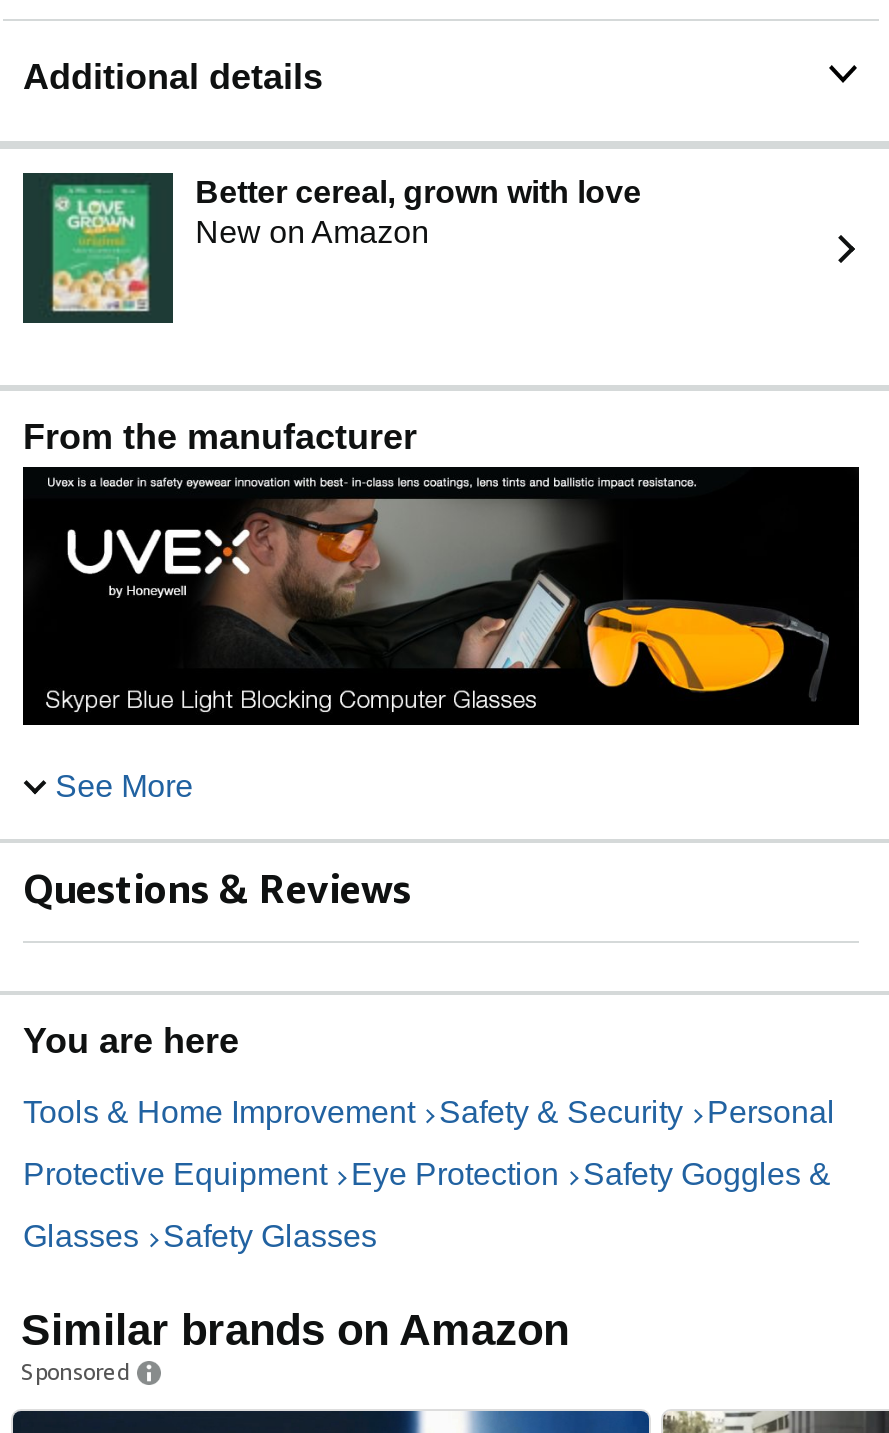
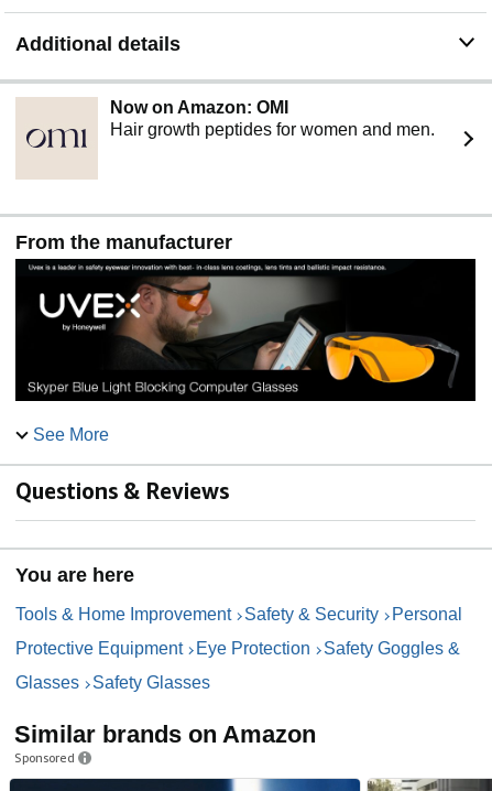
[21,171,641,325] [image] | Better cereal, grown with love | New on Amazon -> [15,97,435,180] [image] | Now on Amazon: OMI | Hair growth peptides for women and men.

